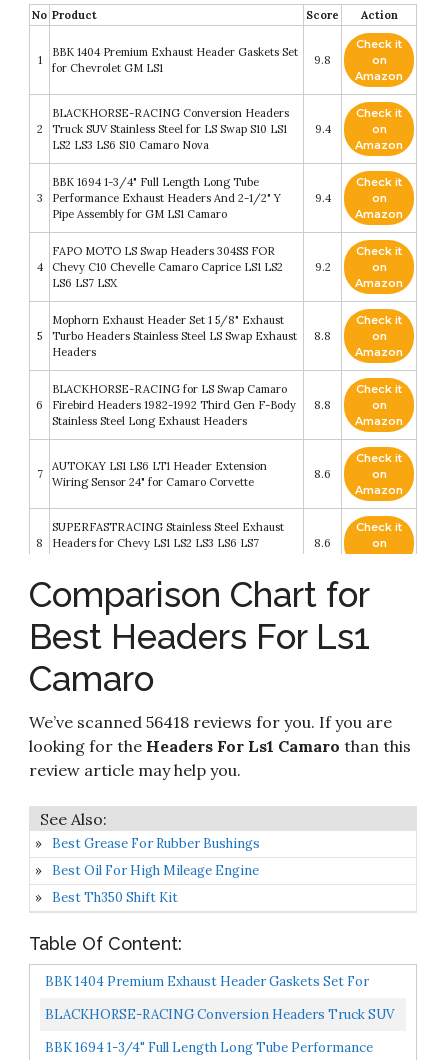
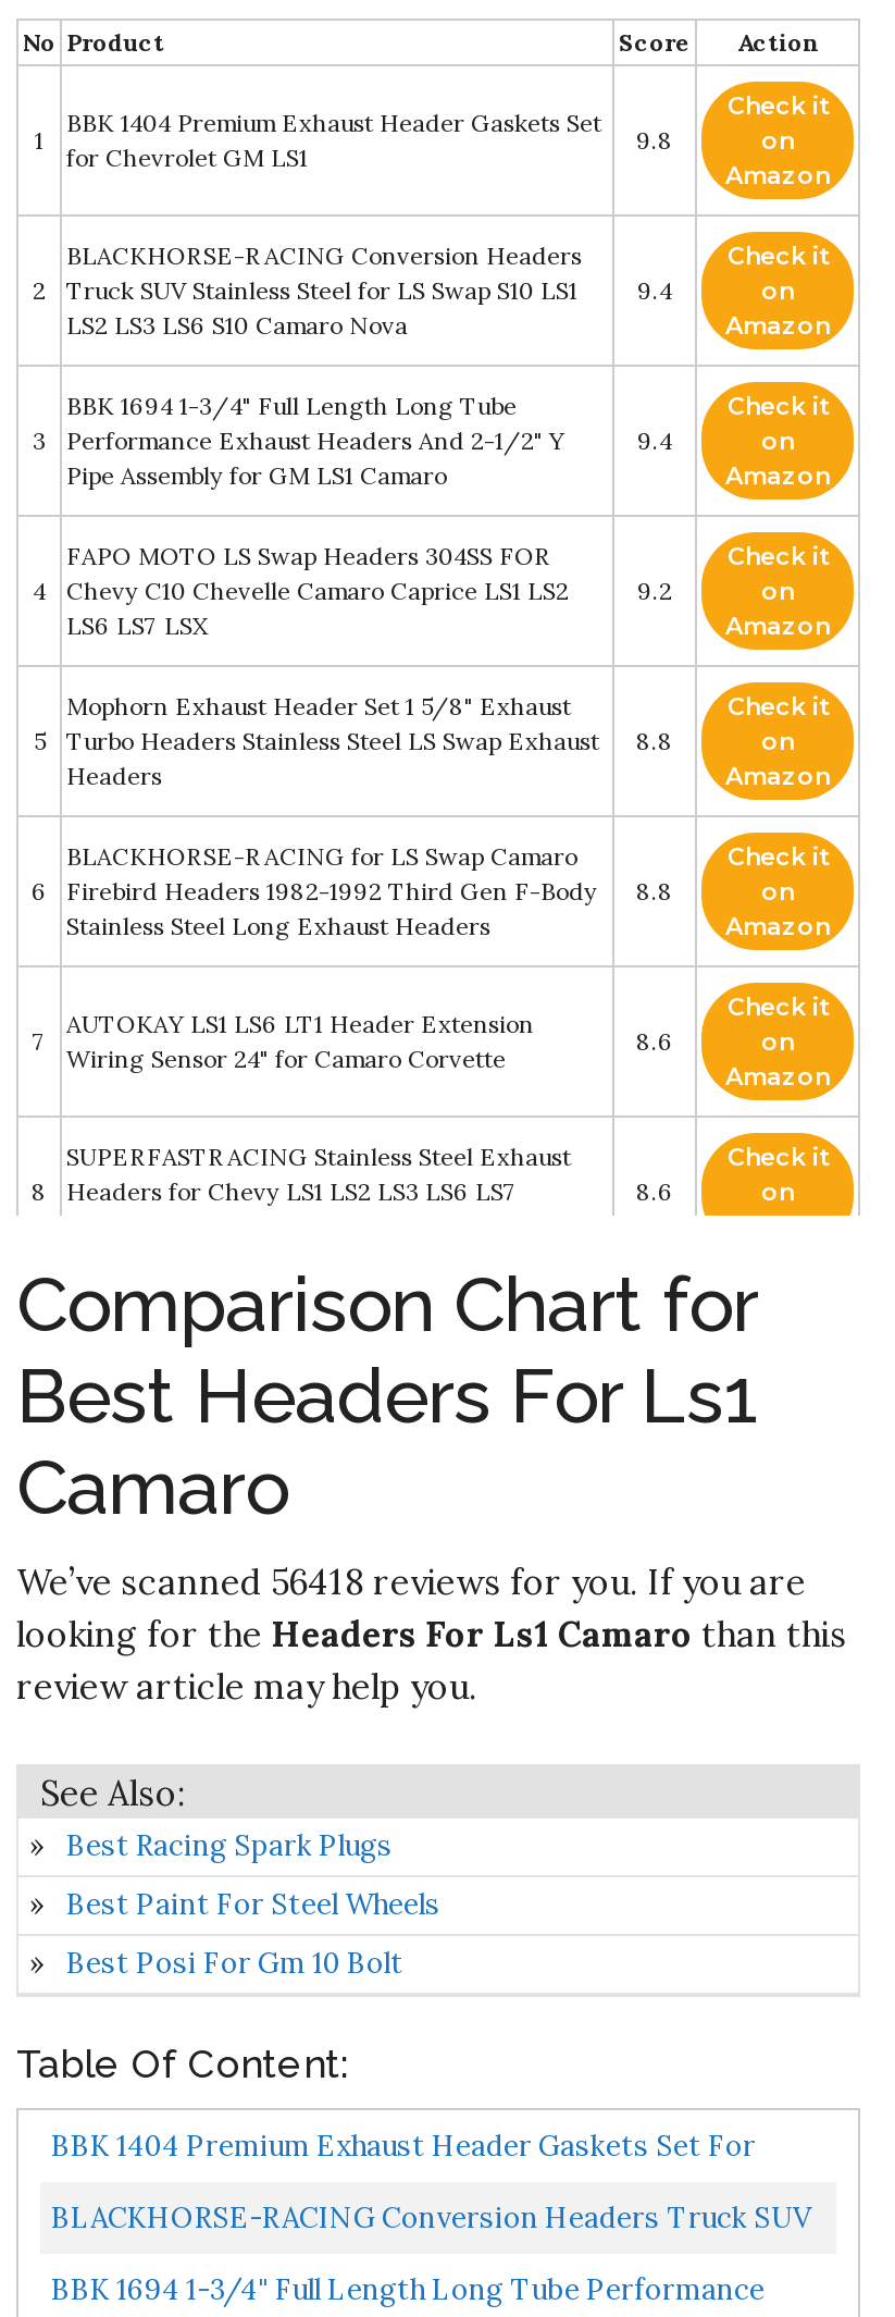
[52,835,260,852] Best Grease For Rubber Bushings -> [66,1828,393,1865] Best Racing Spark Plugs
[52,862,259,879] Best Oil For High Mileage Engine -> [66,1887,440,1924] Best Paint For Steel Wheels
[52,889,178,906] Best Th350 Shift Kit -> [66,1945,403,1982] Best Posi For Gm 10 Bolt

